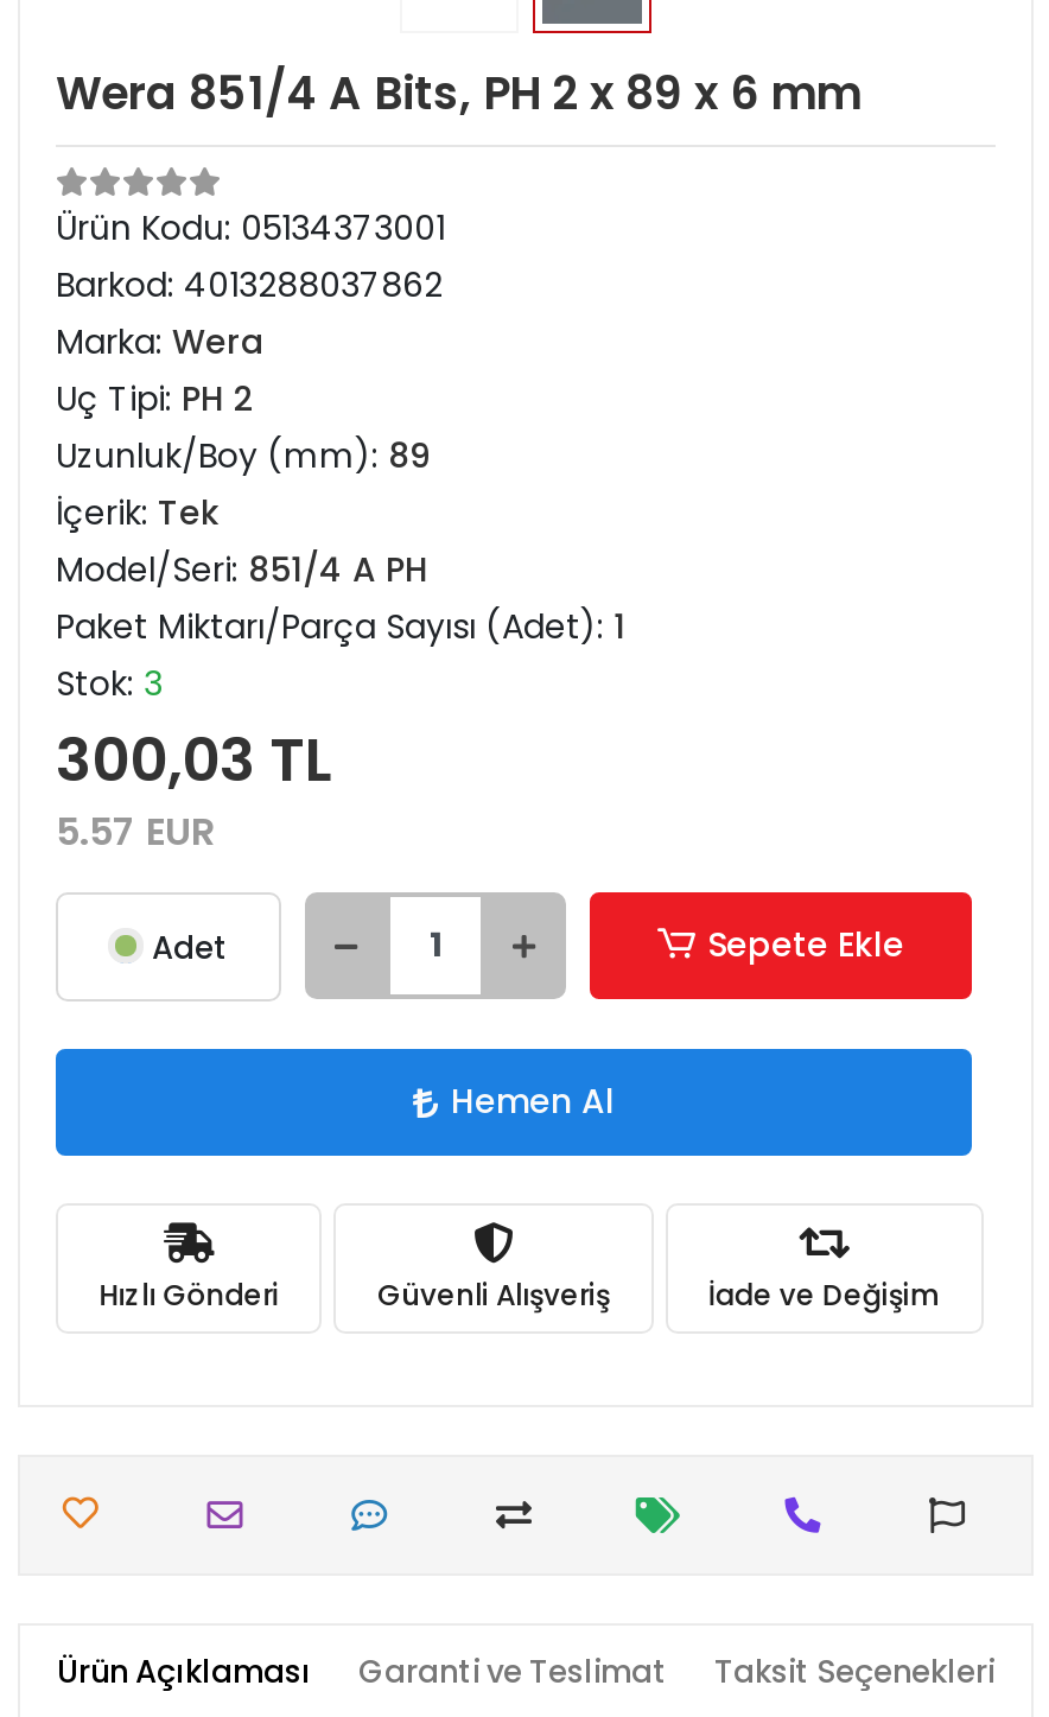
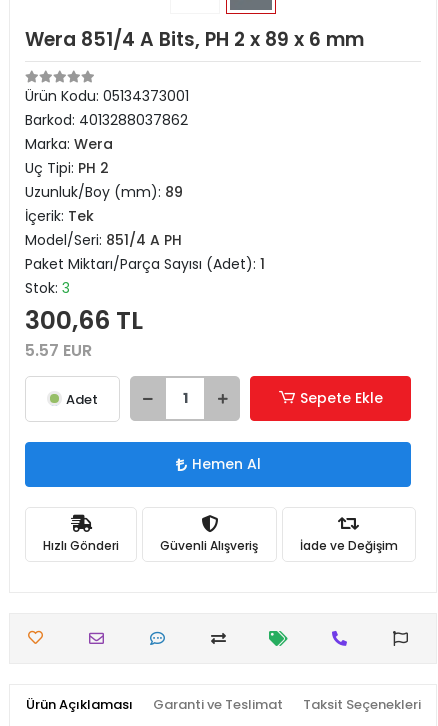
[56,719,333,802] 300,03 TL -> [25,303,143,338] 300,66 TL

